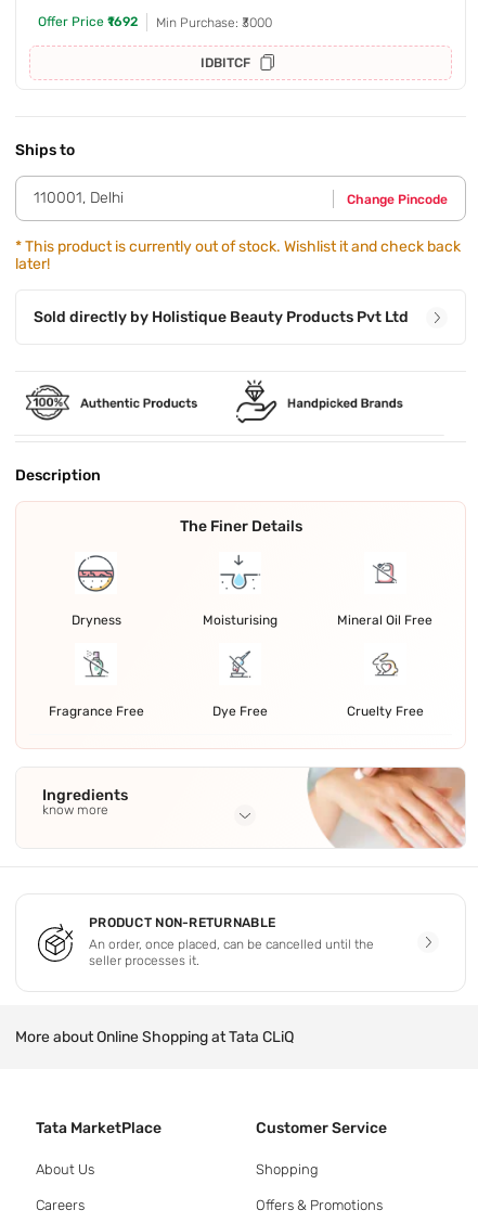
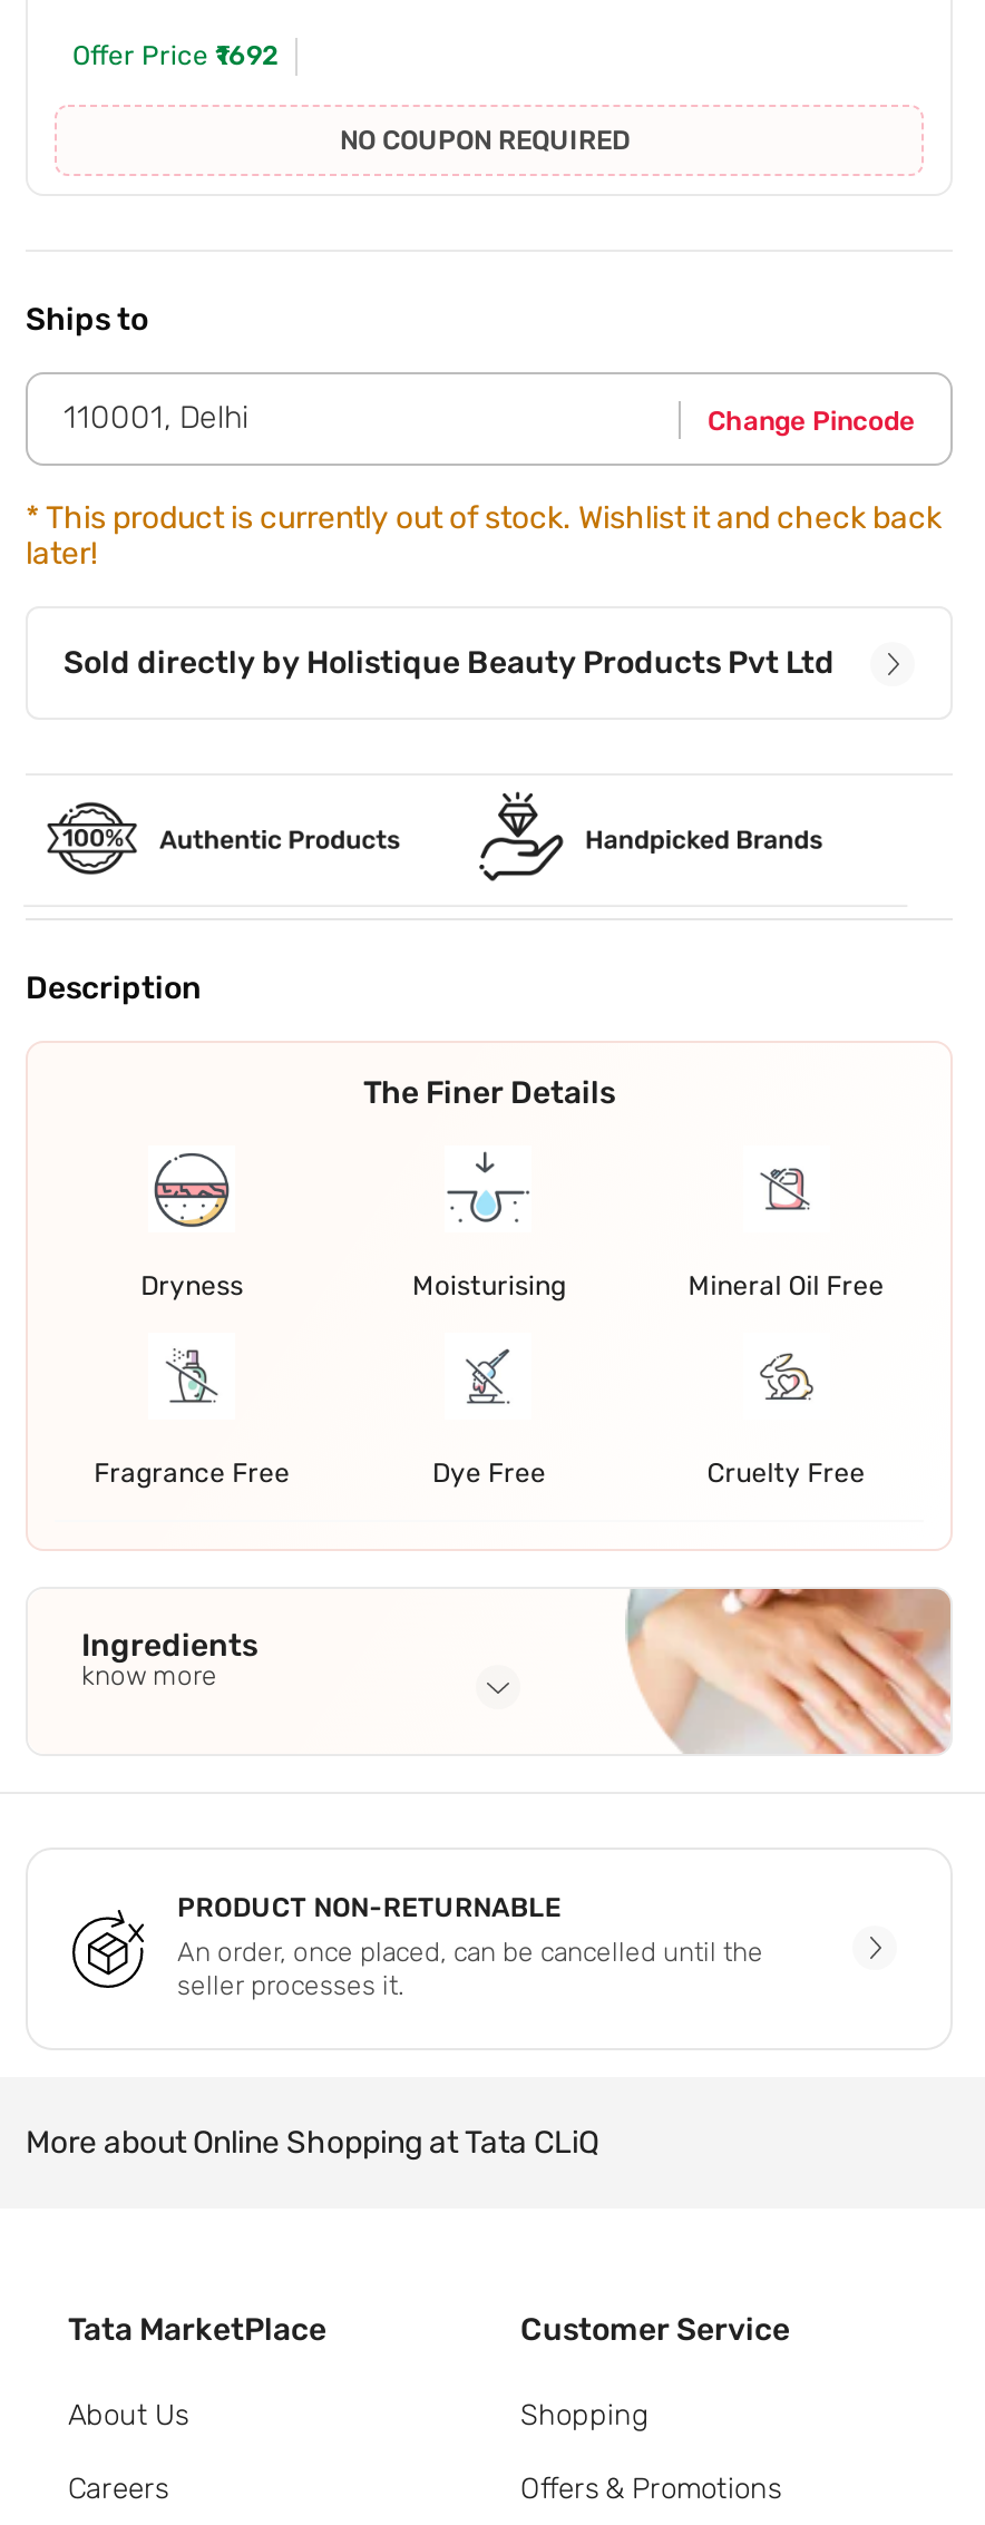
[156,15,272,71] Min Purchase: ₹3000 | IDBITCF -> [340,125,630,157] NO COUPON REQUIRED

